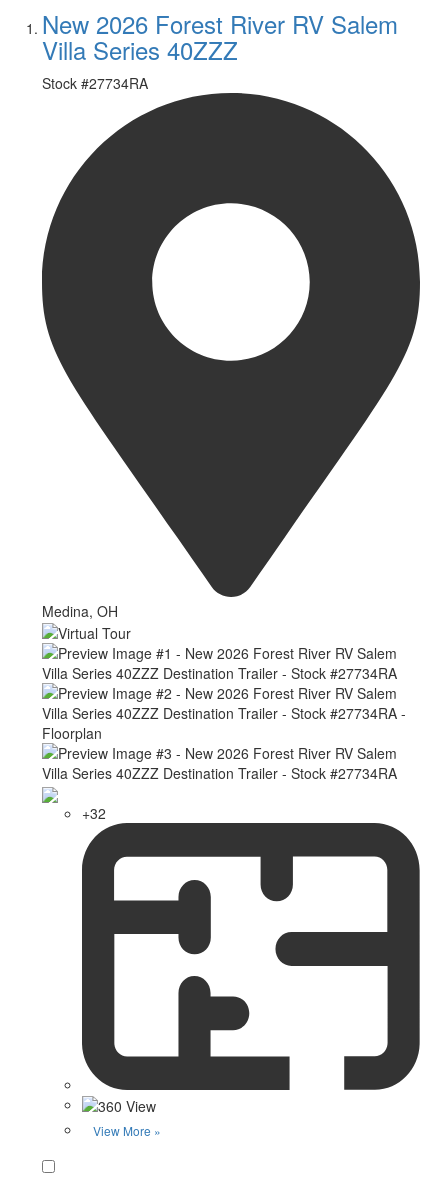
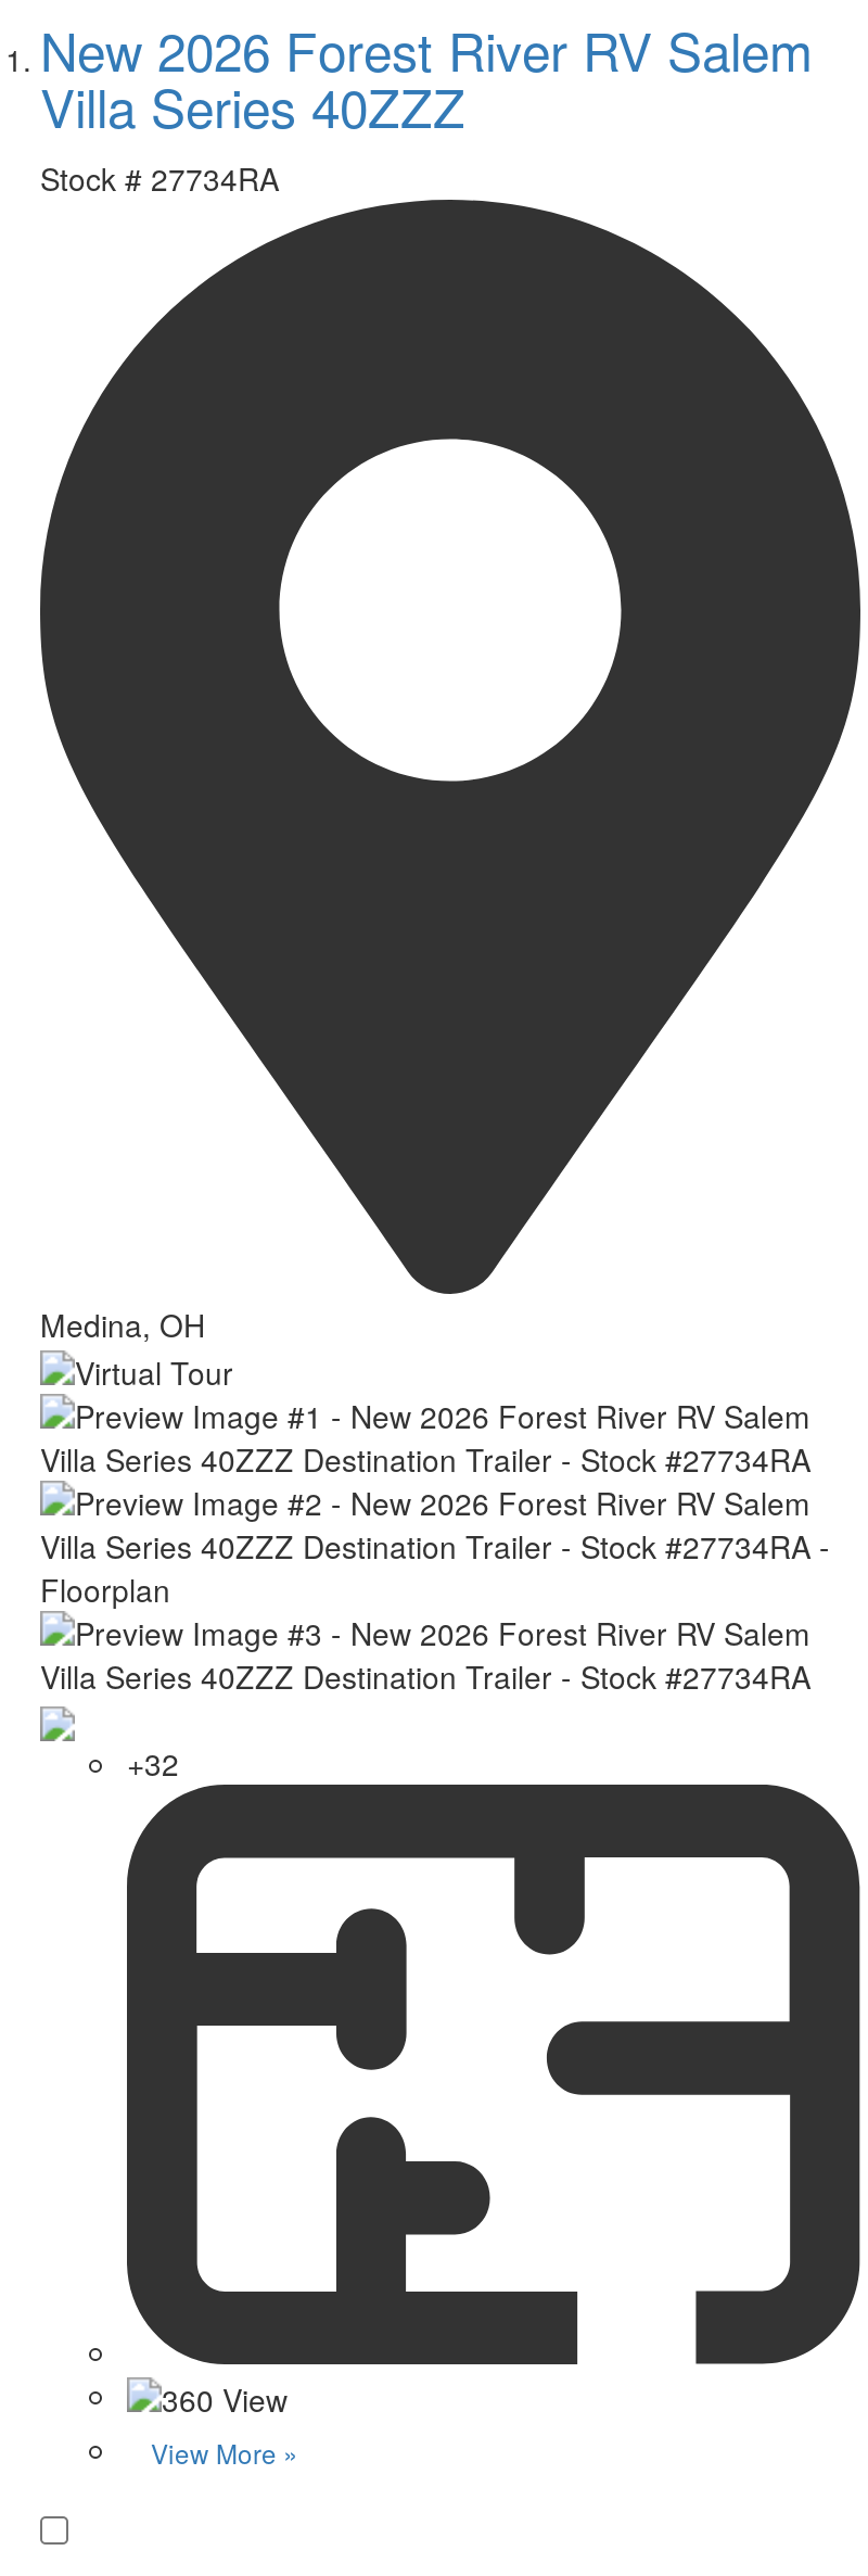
[42,73,148,93] Stock #27734RA -> [40,155,279,199] Stock # 27734RA

